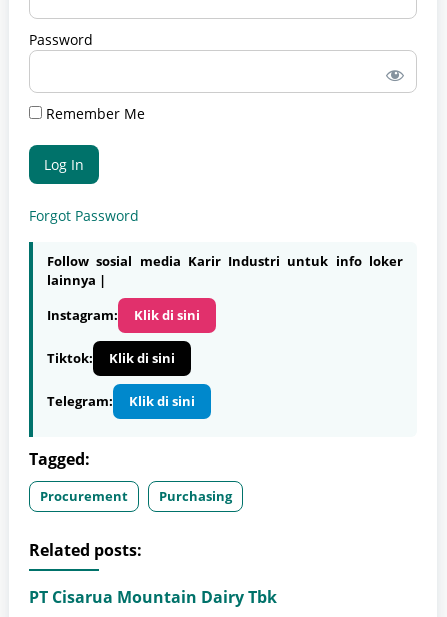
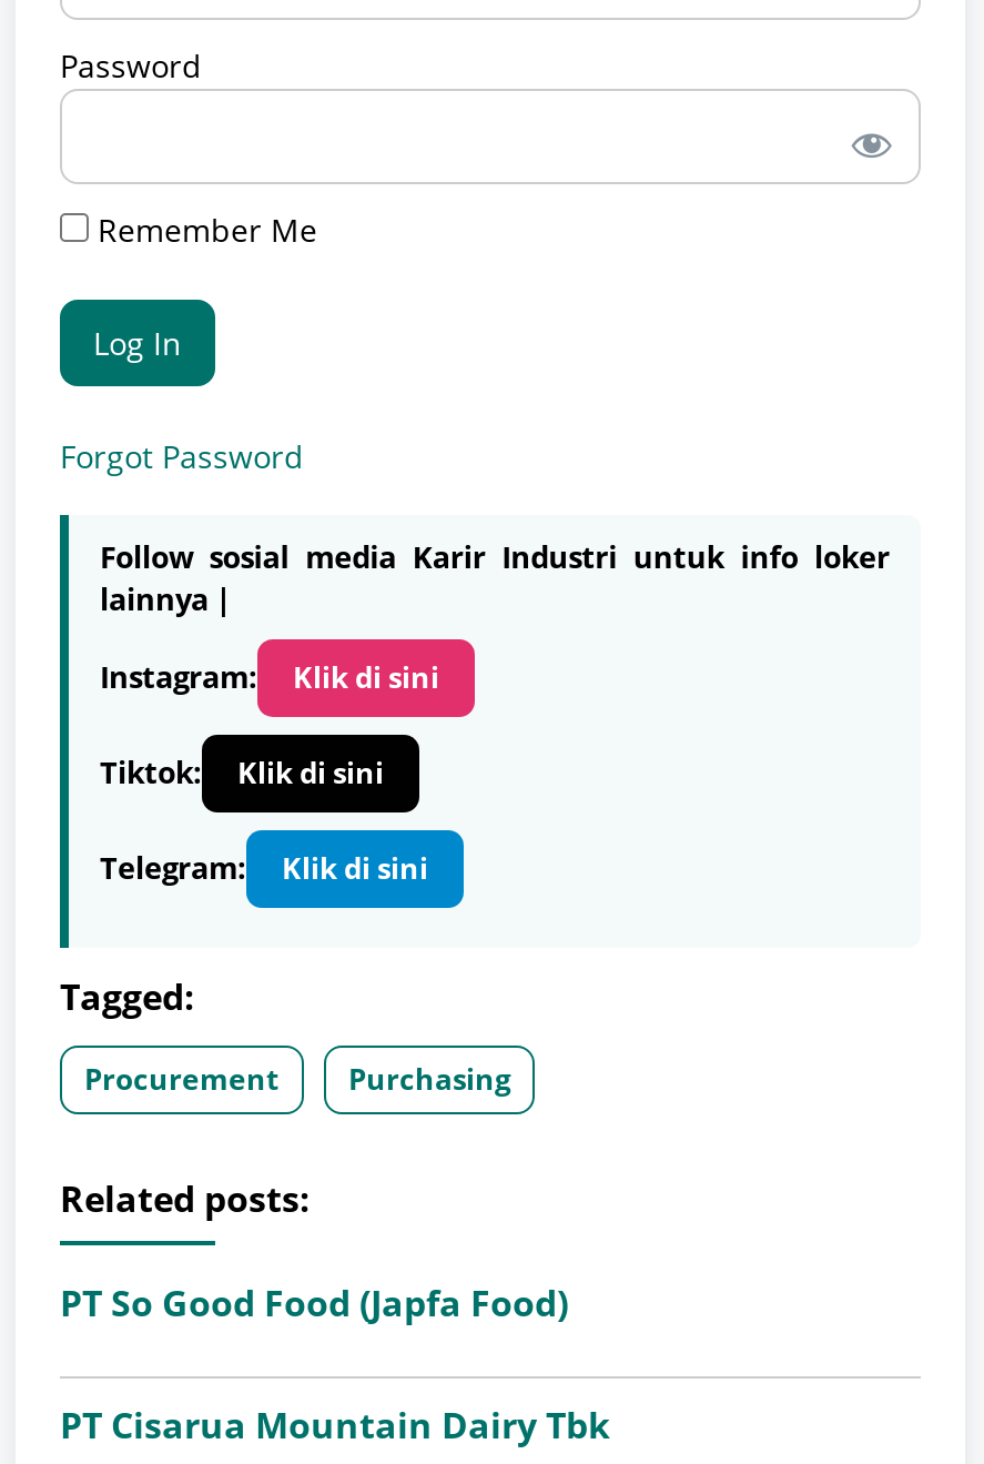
none -> [60,1278,568,1327] PT So Good Food (Japfa Food)

